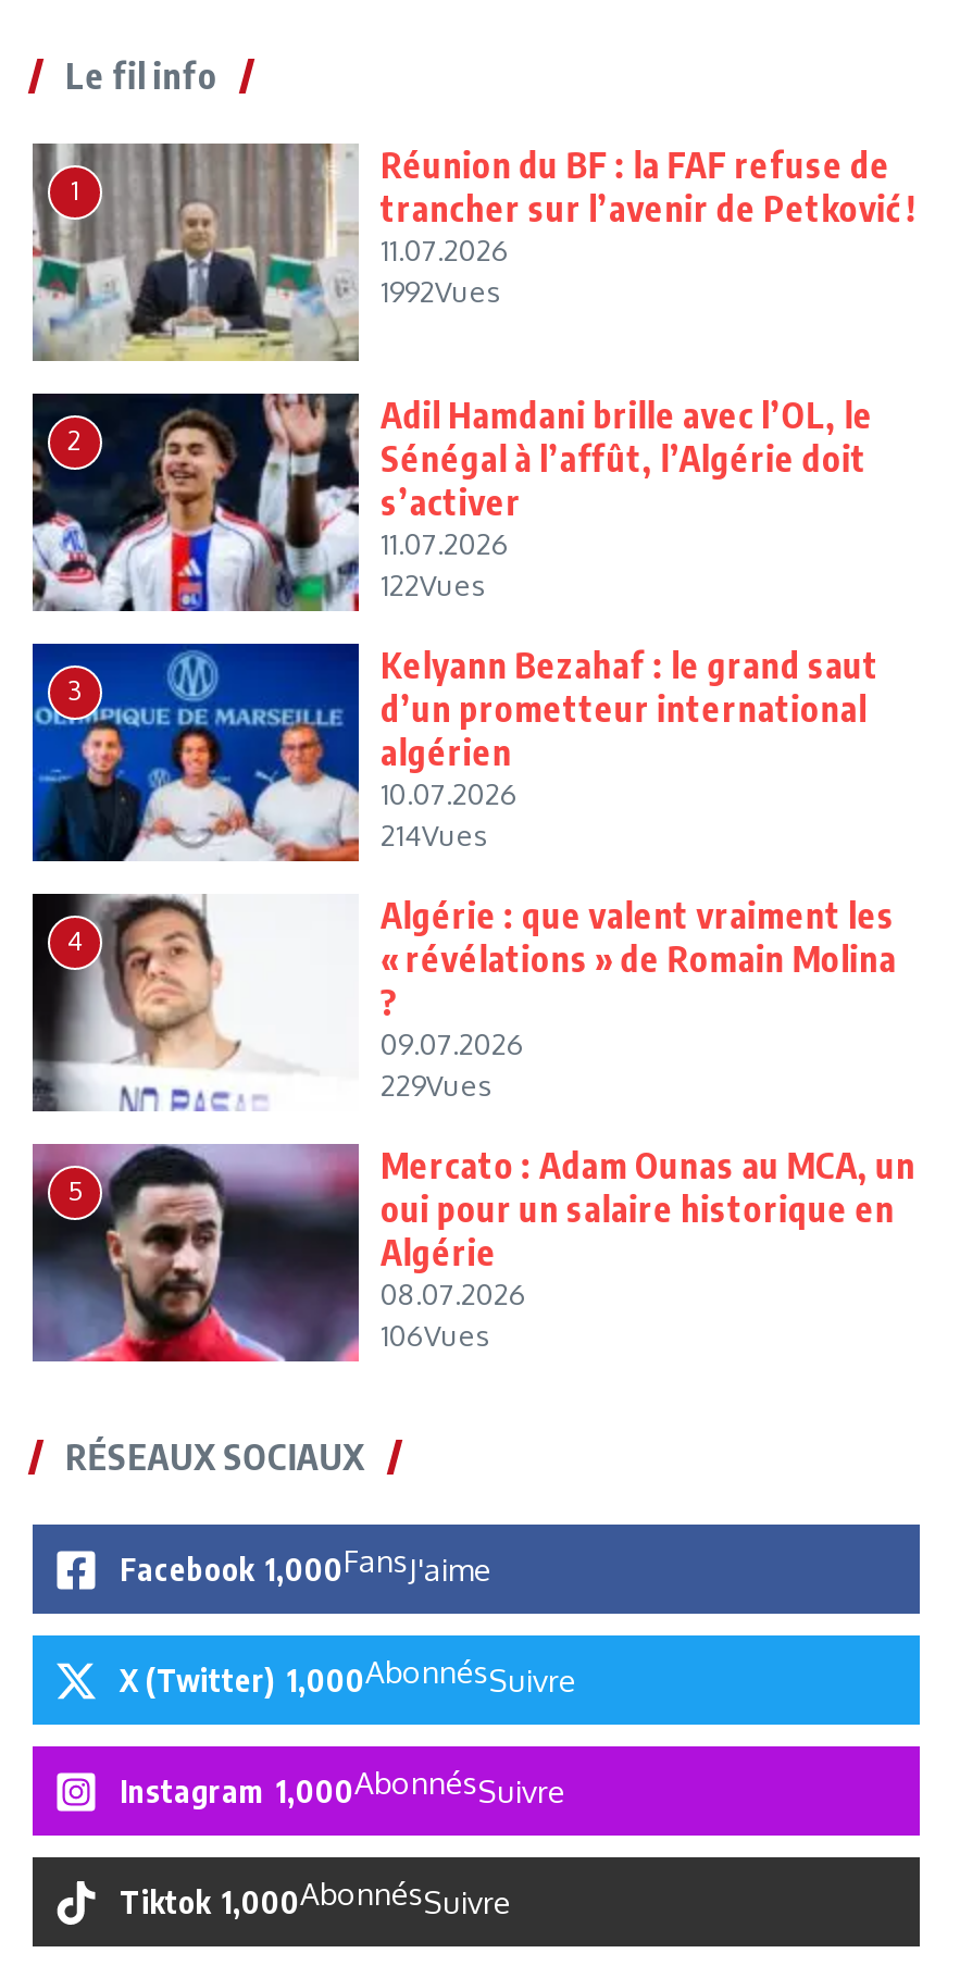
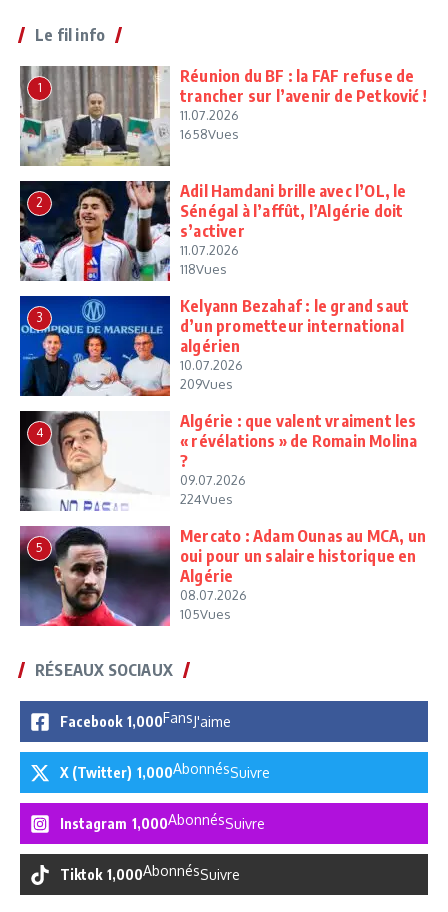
[381,275,502,309] 1992Vues -> [180,126,239,142] 1658Vues
[381,568,487,603] 122Vues -> [180,261,227,277] 118Vues
[381,818,489,853] 214Vues -> [180,376,233,392] 209Vues
[381,1068,494,1103] 229Vues -> [180,491,233,507] 224Vues
[381,1319,491,1353] 106Vues -> [180,606,231,622] 105Vues

